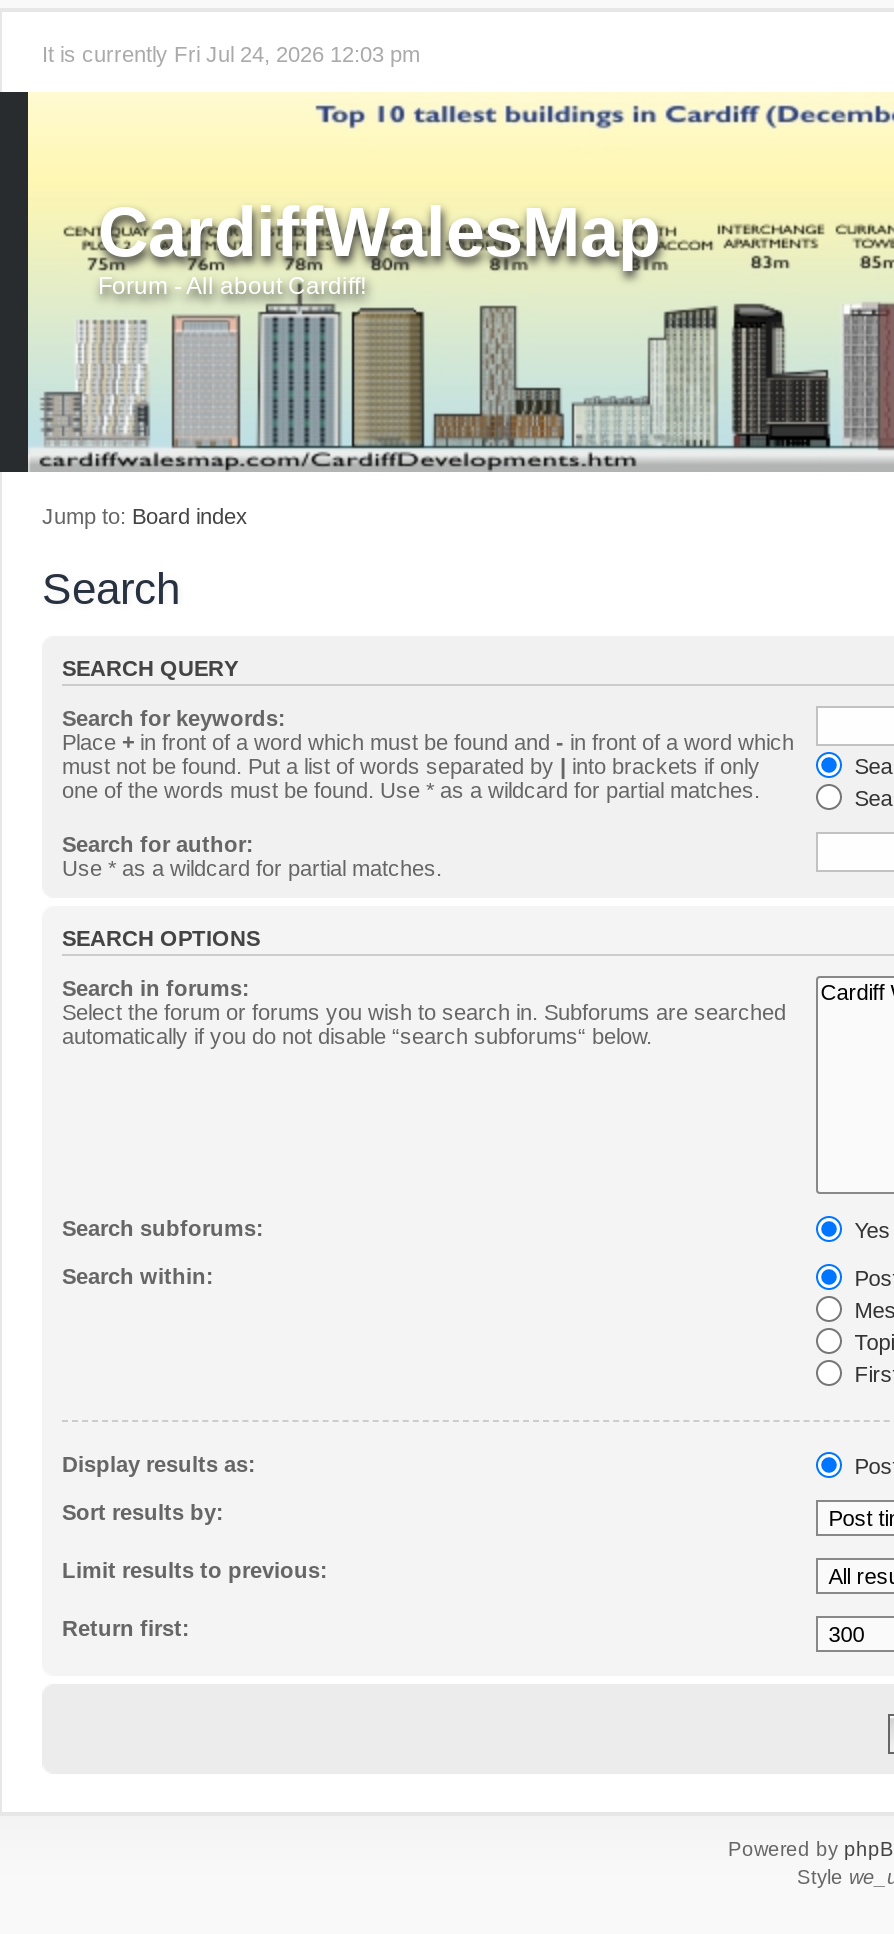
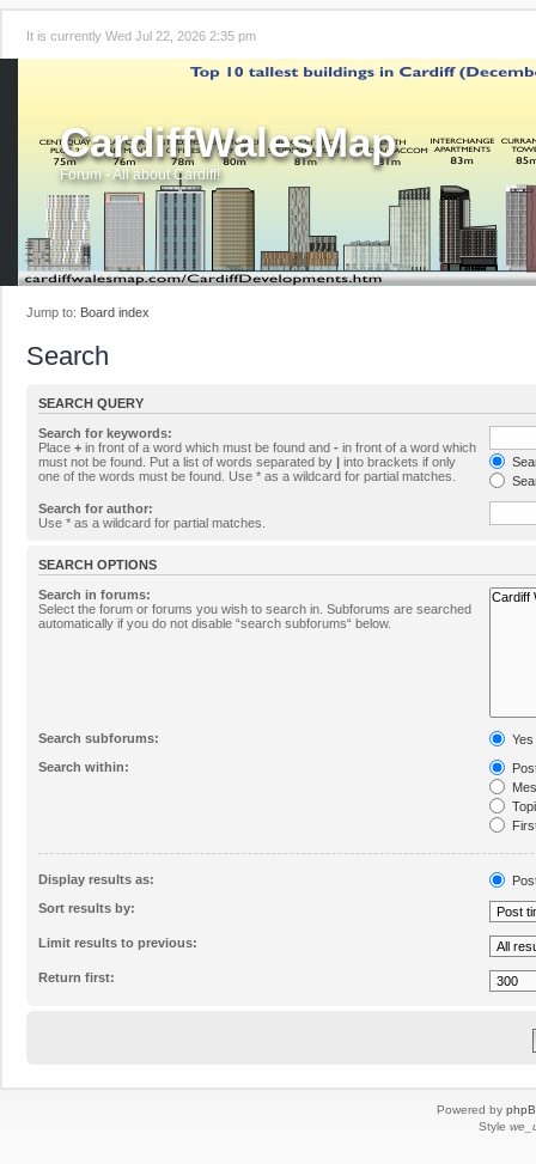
[42,42,420,66] It is currently Fri Jul 24, 2026 12:03 pm -> [26,29,256,43] It is currently Wed Jul 22, 2026 2:35 pm

